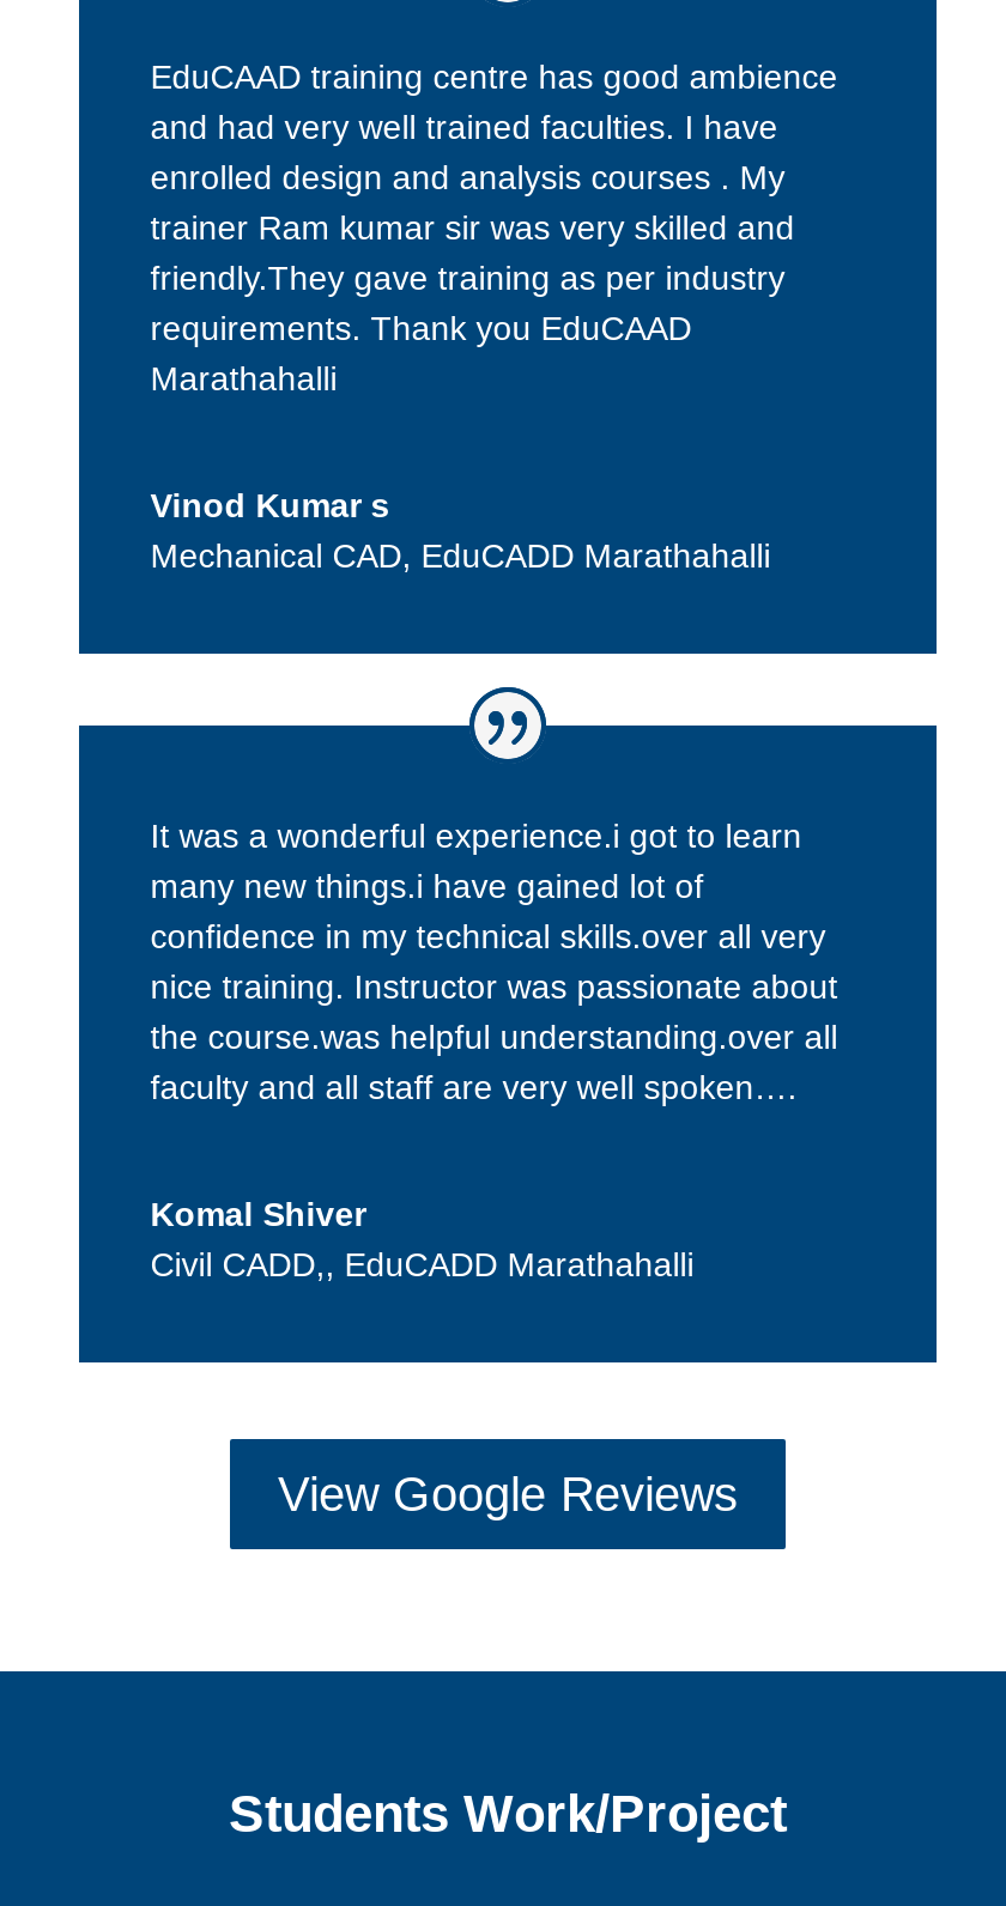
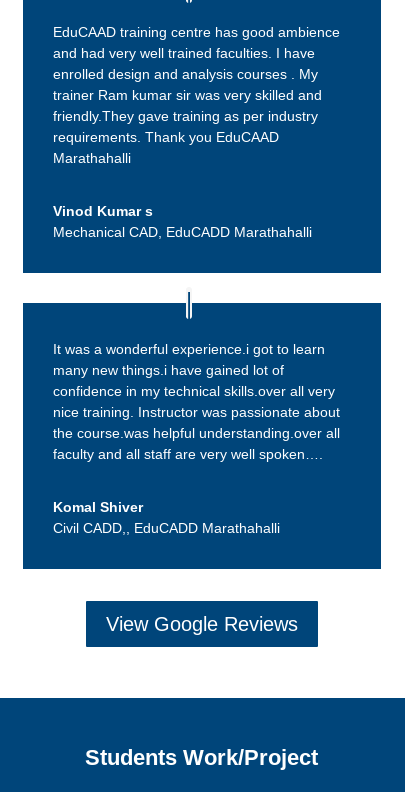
[467,685,549,761] [image] -> [185,287,218,319] [image]

